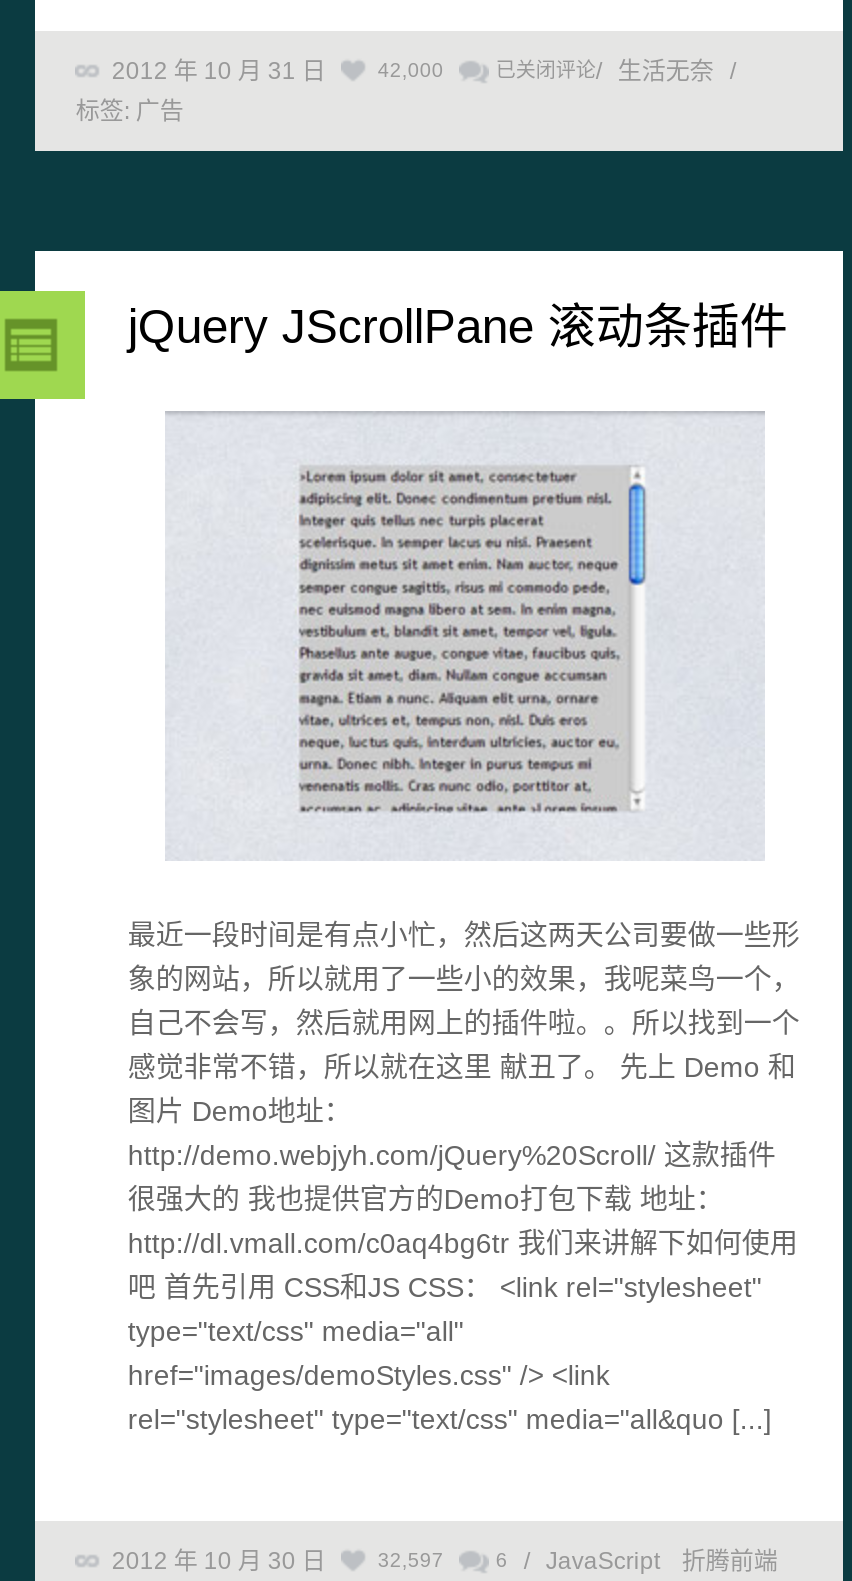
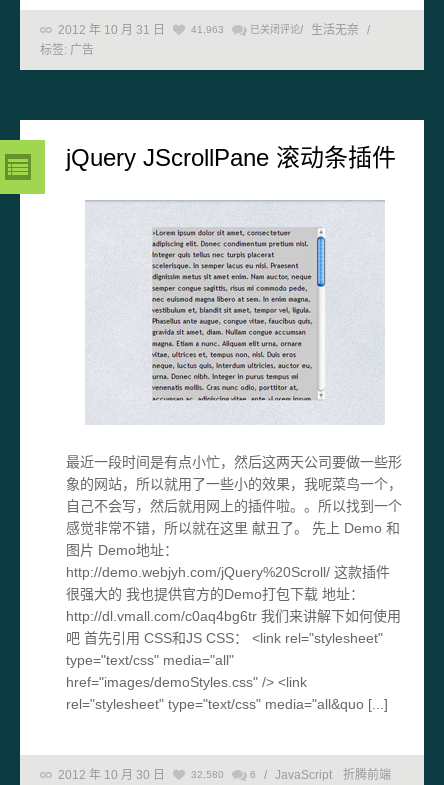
[378,59,444,81] 42,000 -> [191,24,224,35] 41,963
[378,1549,444,1571] 32,597 -> [191,769,224,780] 32,580

